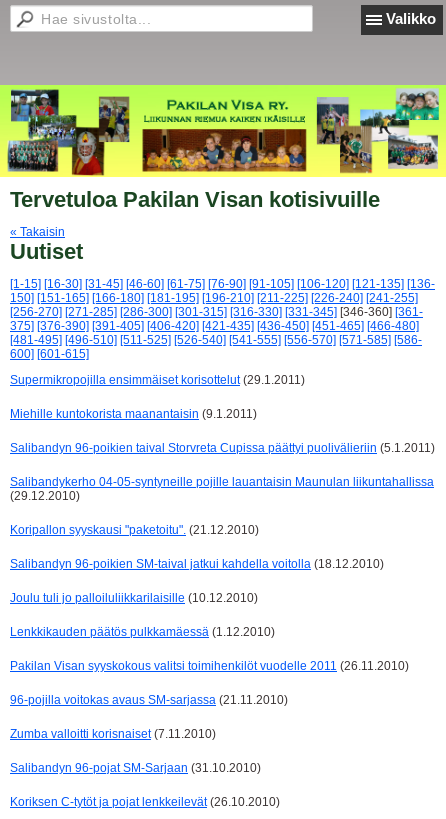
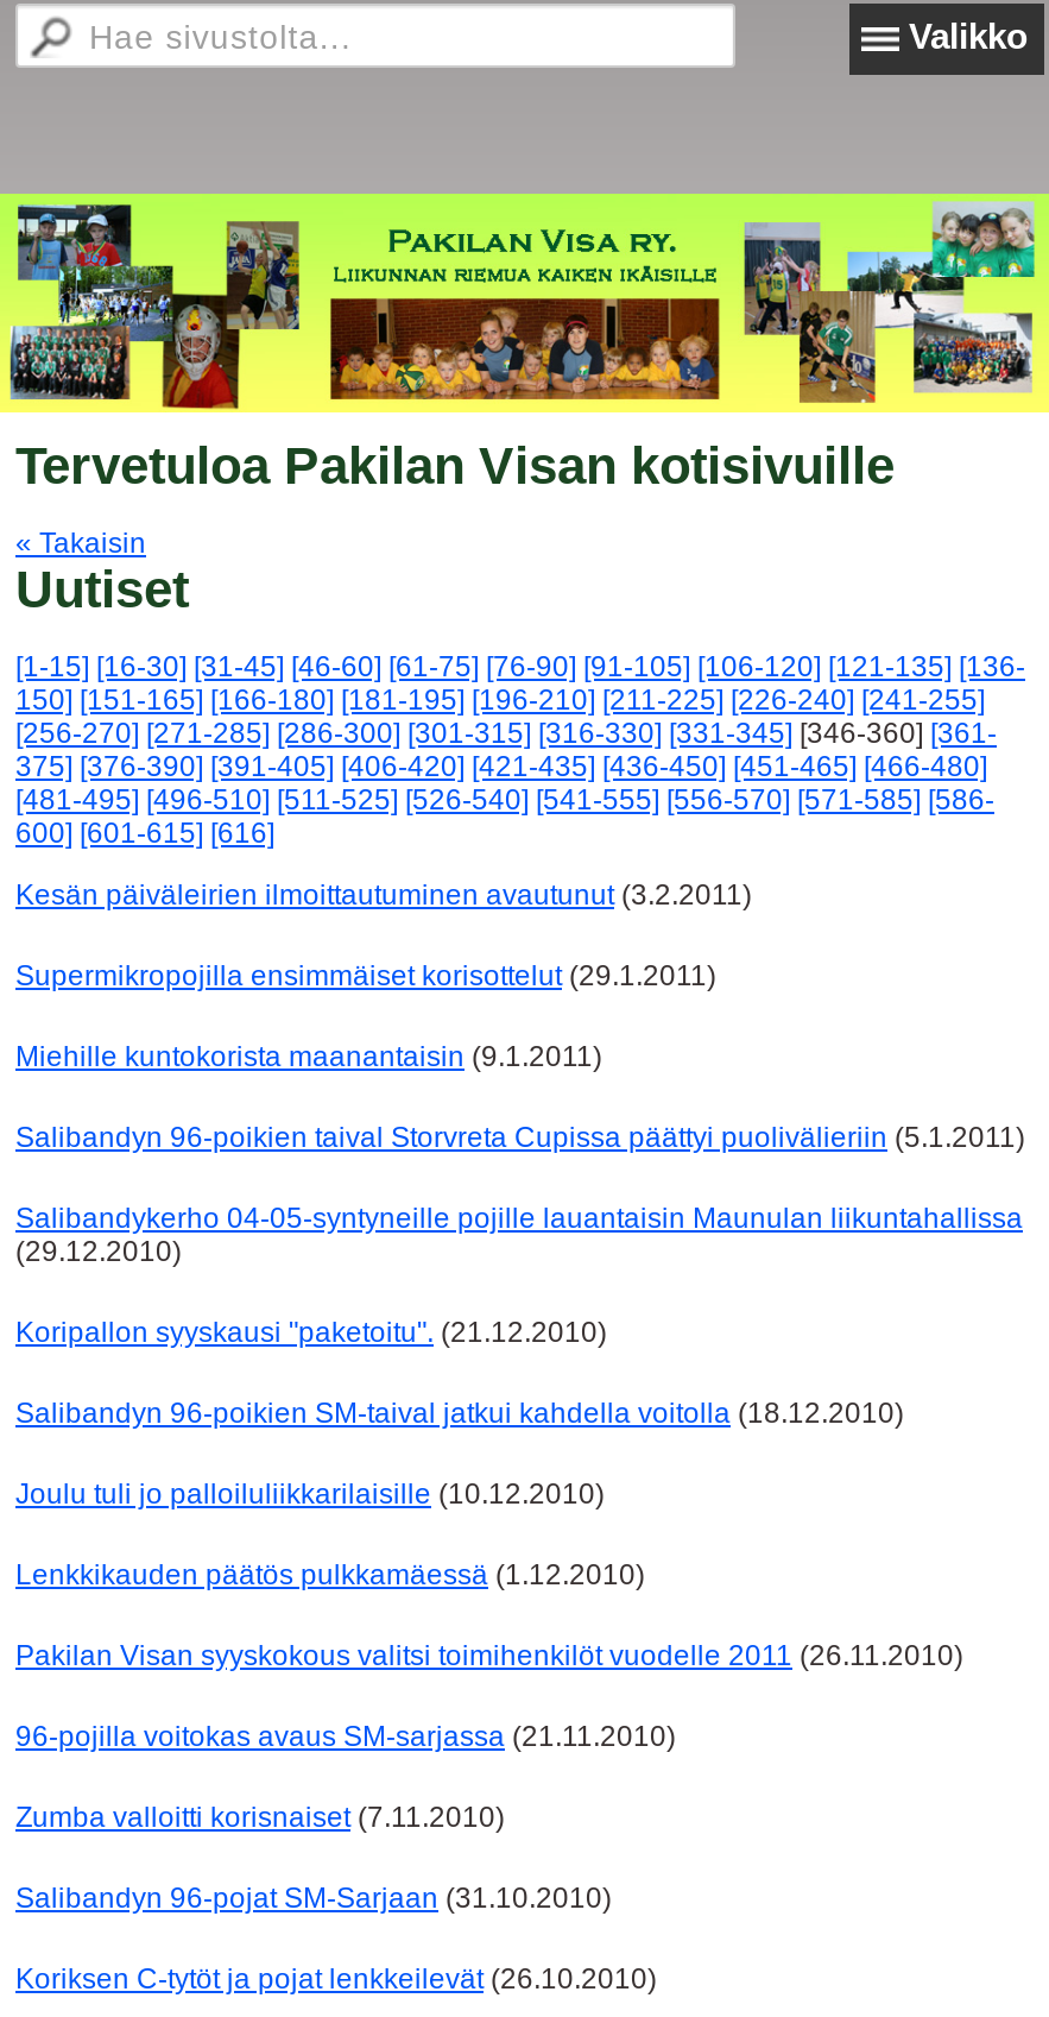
[10,347,89,361] 600] [601-615] -> [15,817,752,912] 600] [601-615] [616] | Kesän päiväleirien ilmoittautuminen avautunut (3.2.2011)

